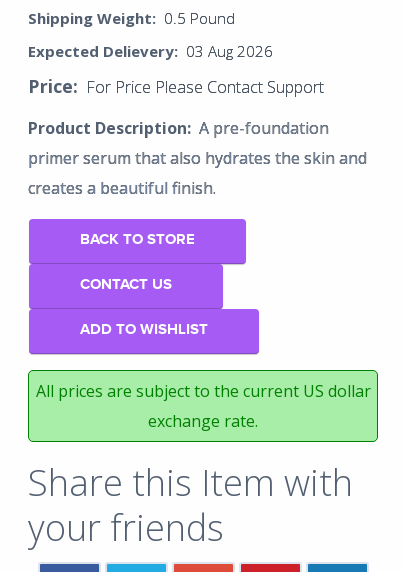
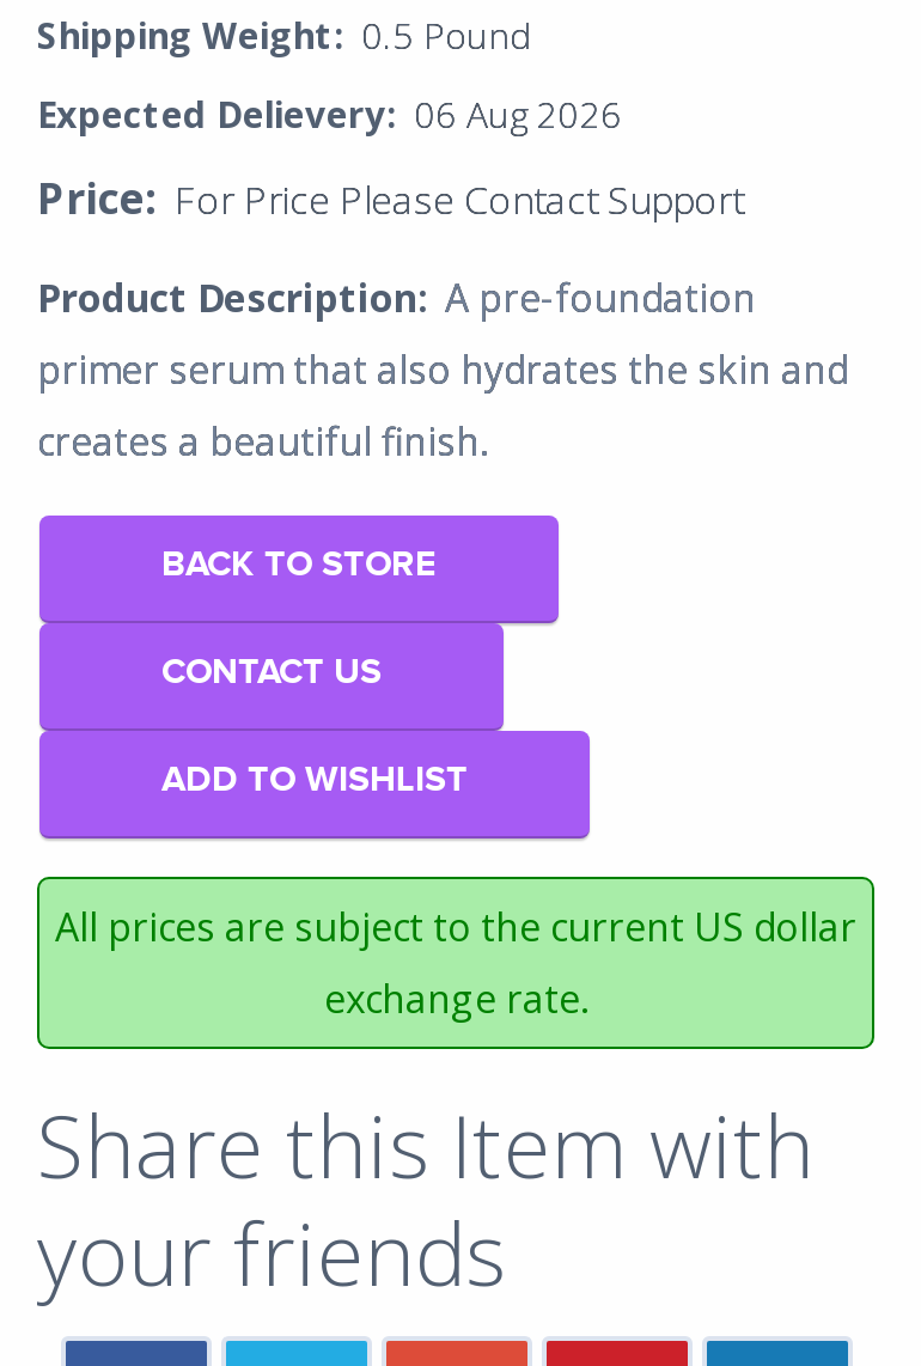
[28,41,272,61] Expected Delievery: 03 Aug 2026 -> [37,90,622,138] Expected Delievery: 06 Aug 2026

